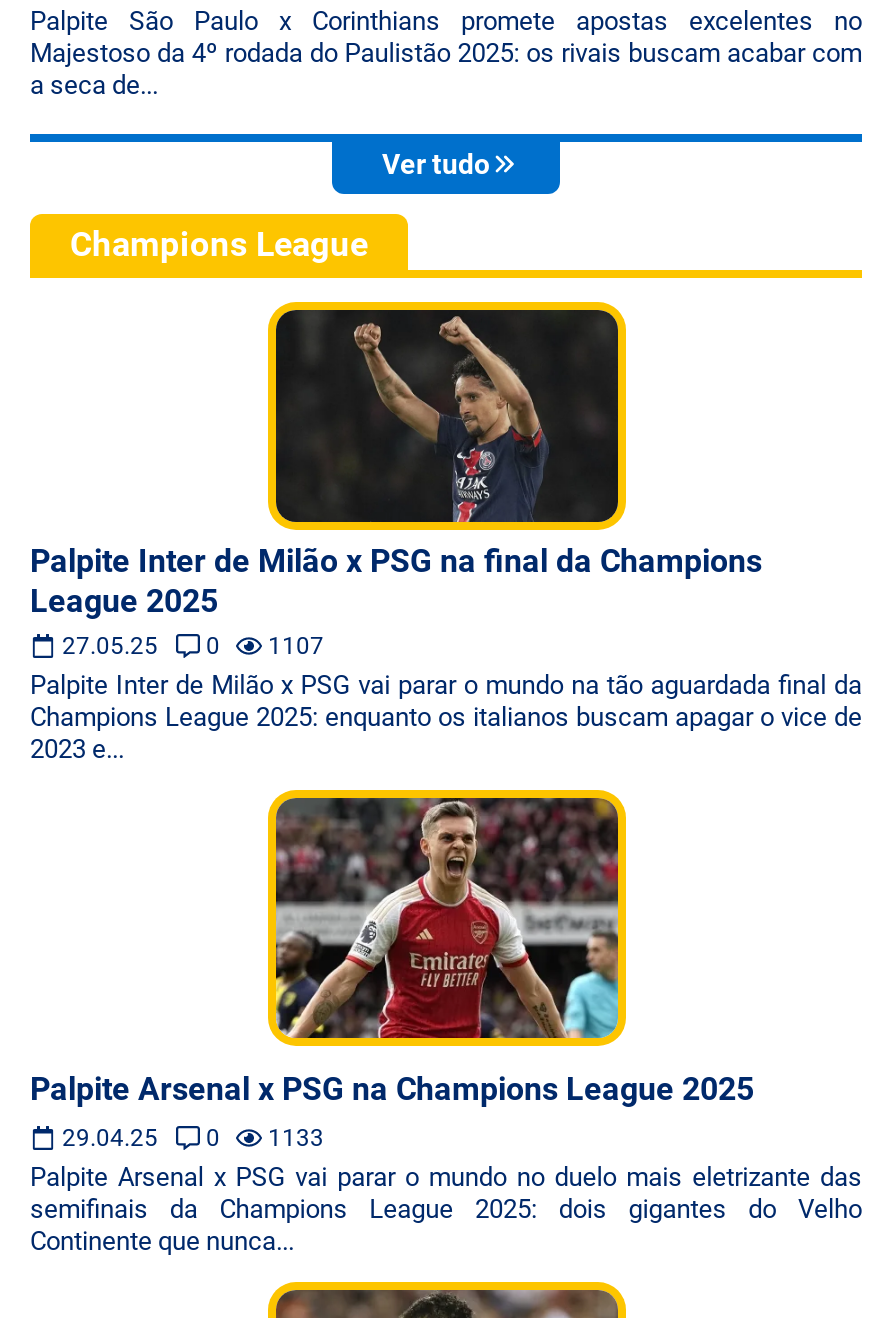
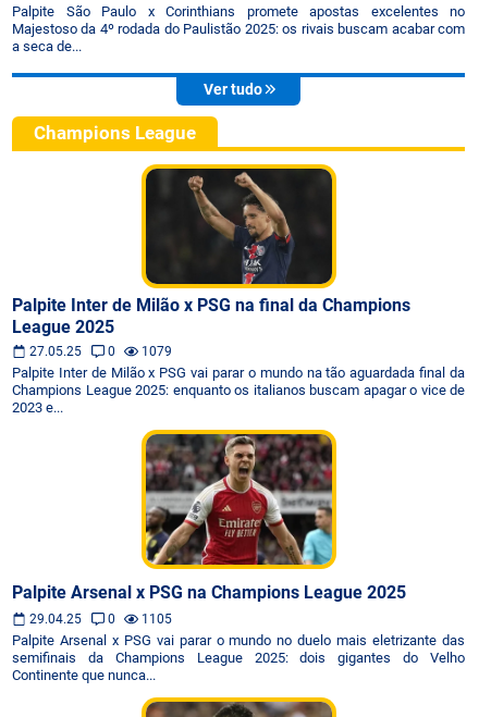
[62,631,324,659] 27.05.25 0 1107 -> [29,343,172,359] 27.05.25 0 1079
[62,1124,324,1152] 29.04.25 0 1133 -> [29,612,172,627] 29.04.25 0 1105

